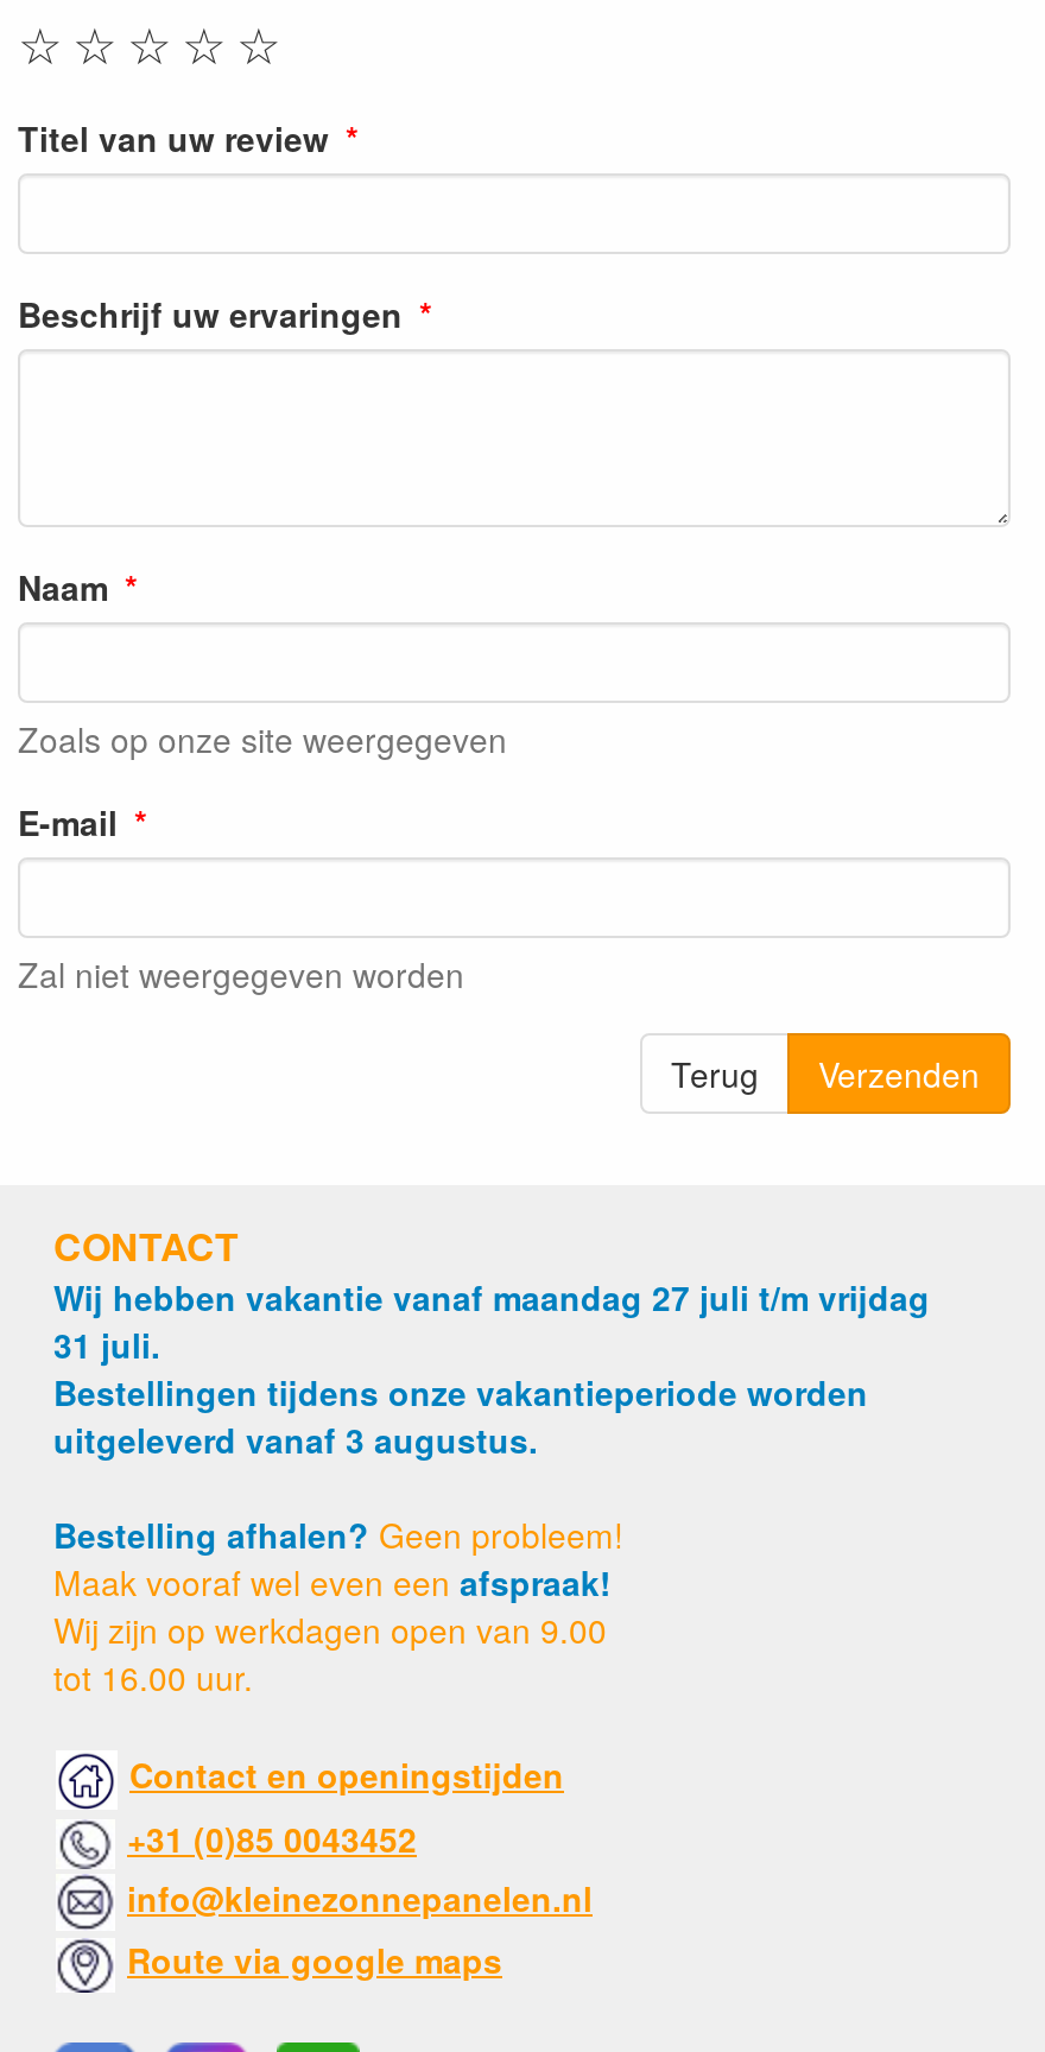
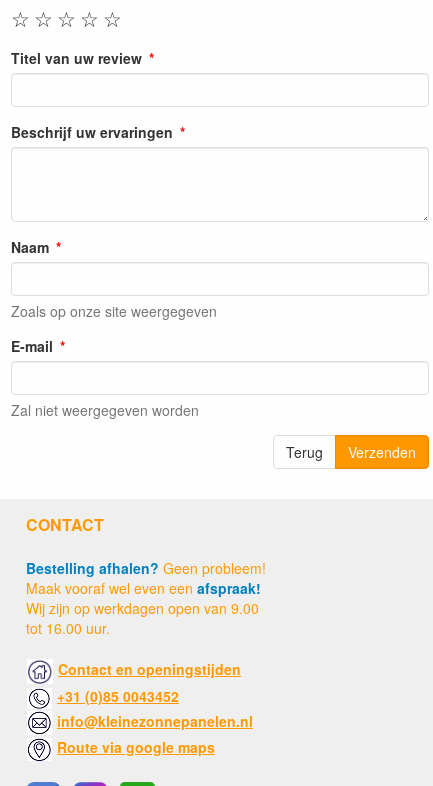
[53,1273,930,1463] Wij hebben vakantie vanaf maandag 27 juli t/m vrijdag | 31 juli. | Bestellingen tijdens onze vakantieperiode worden | uitgeleverd vanaf 3 augustus. -> none

